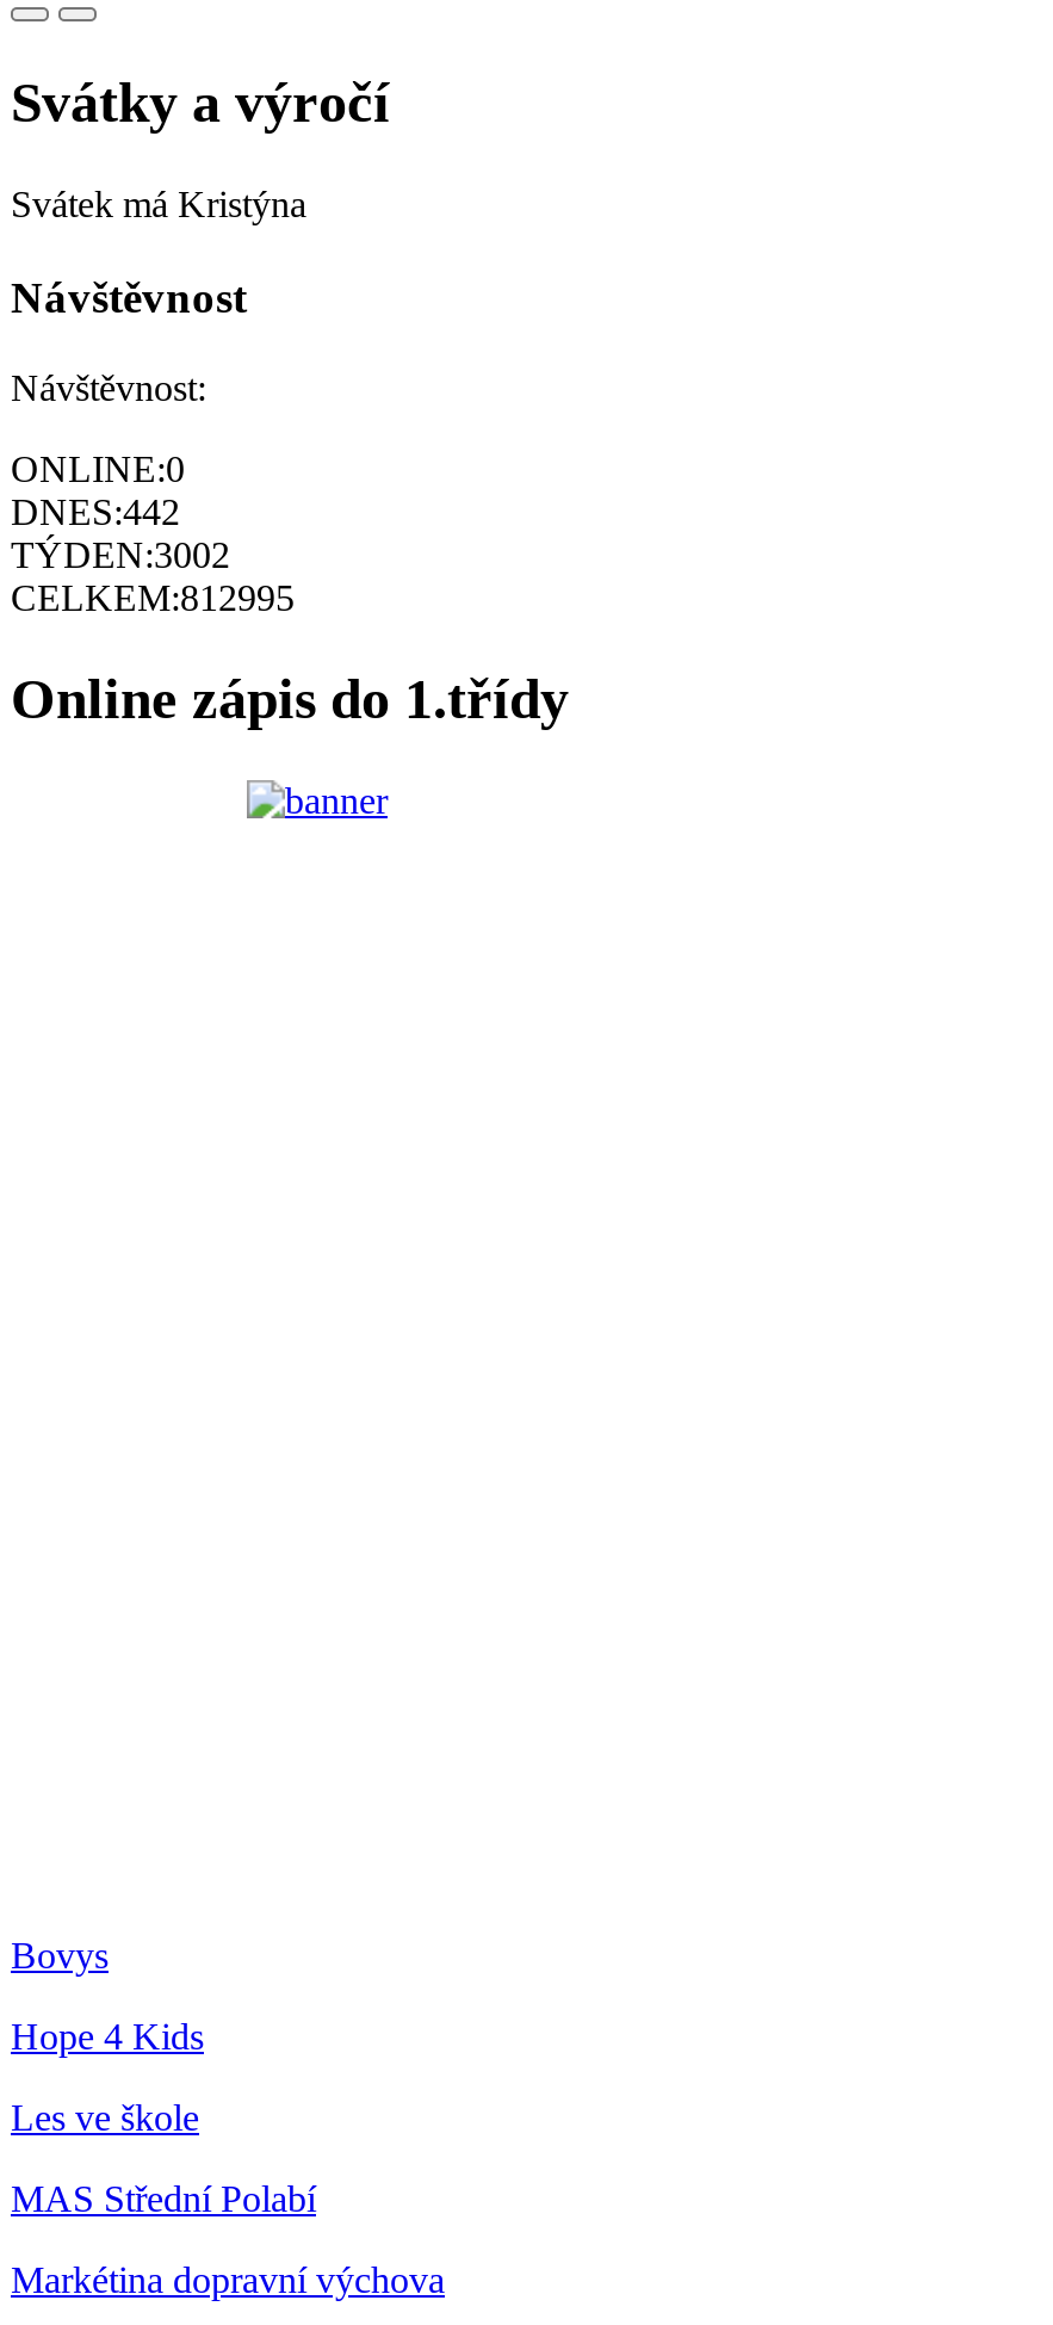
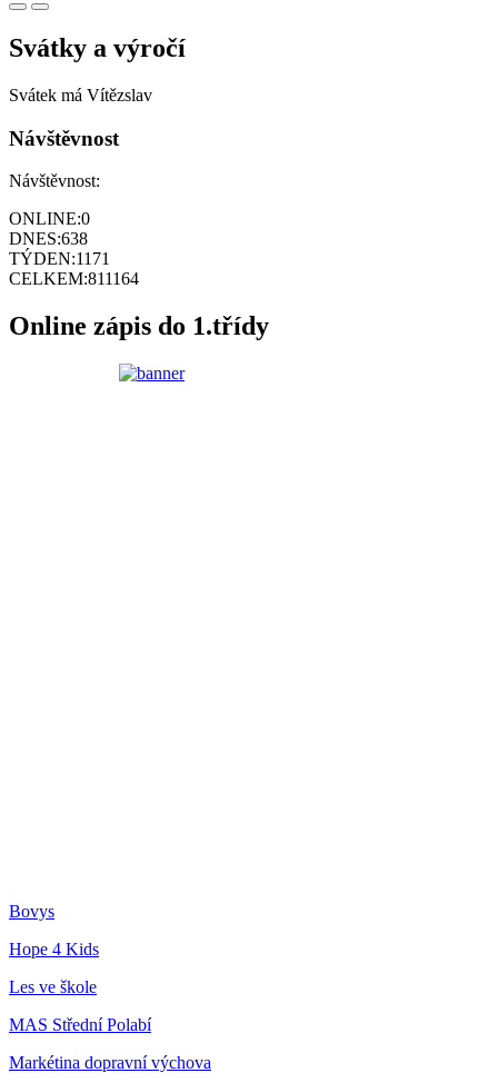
[11,184,306,224] Svátek má Kristýna -> [9,86,152,105] Svátek má Vítězslav
[11,492,180,533] DNES:442 -> [9,229,88,248] DNES:638
[11,535,230,576] TÝDEN:3002 -> [9,250,110,268] TÝDEN:1171
[11,578,295,619] CELKEM:812995 -> [9,270,139,288] CELKEM:811164

